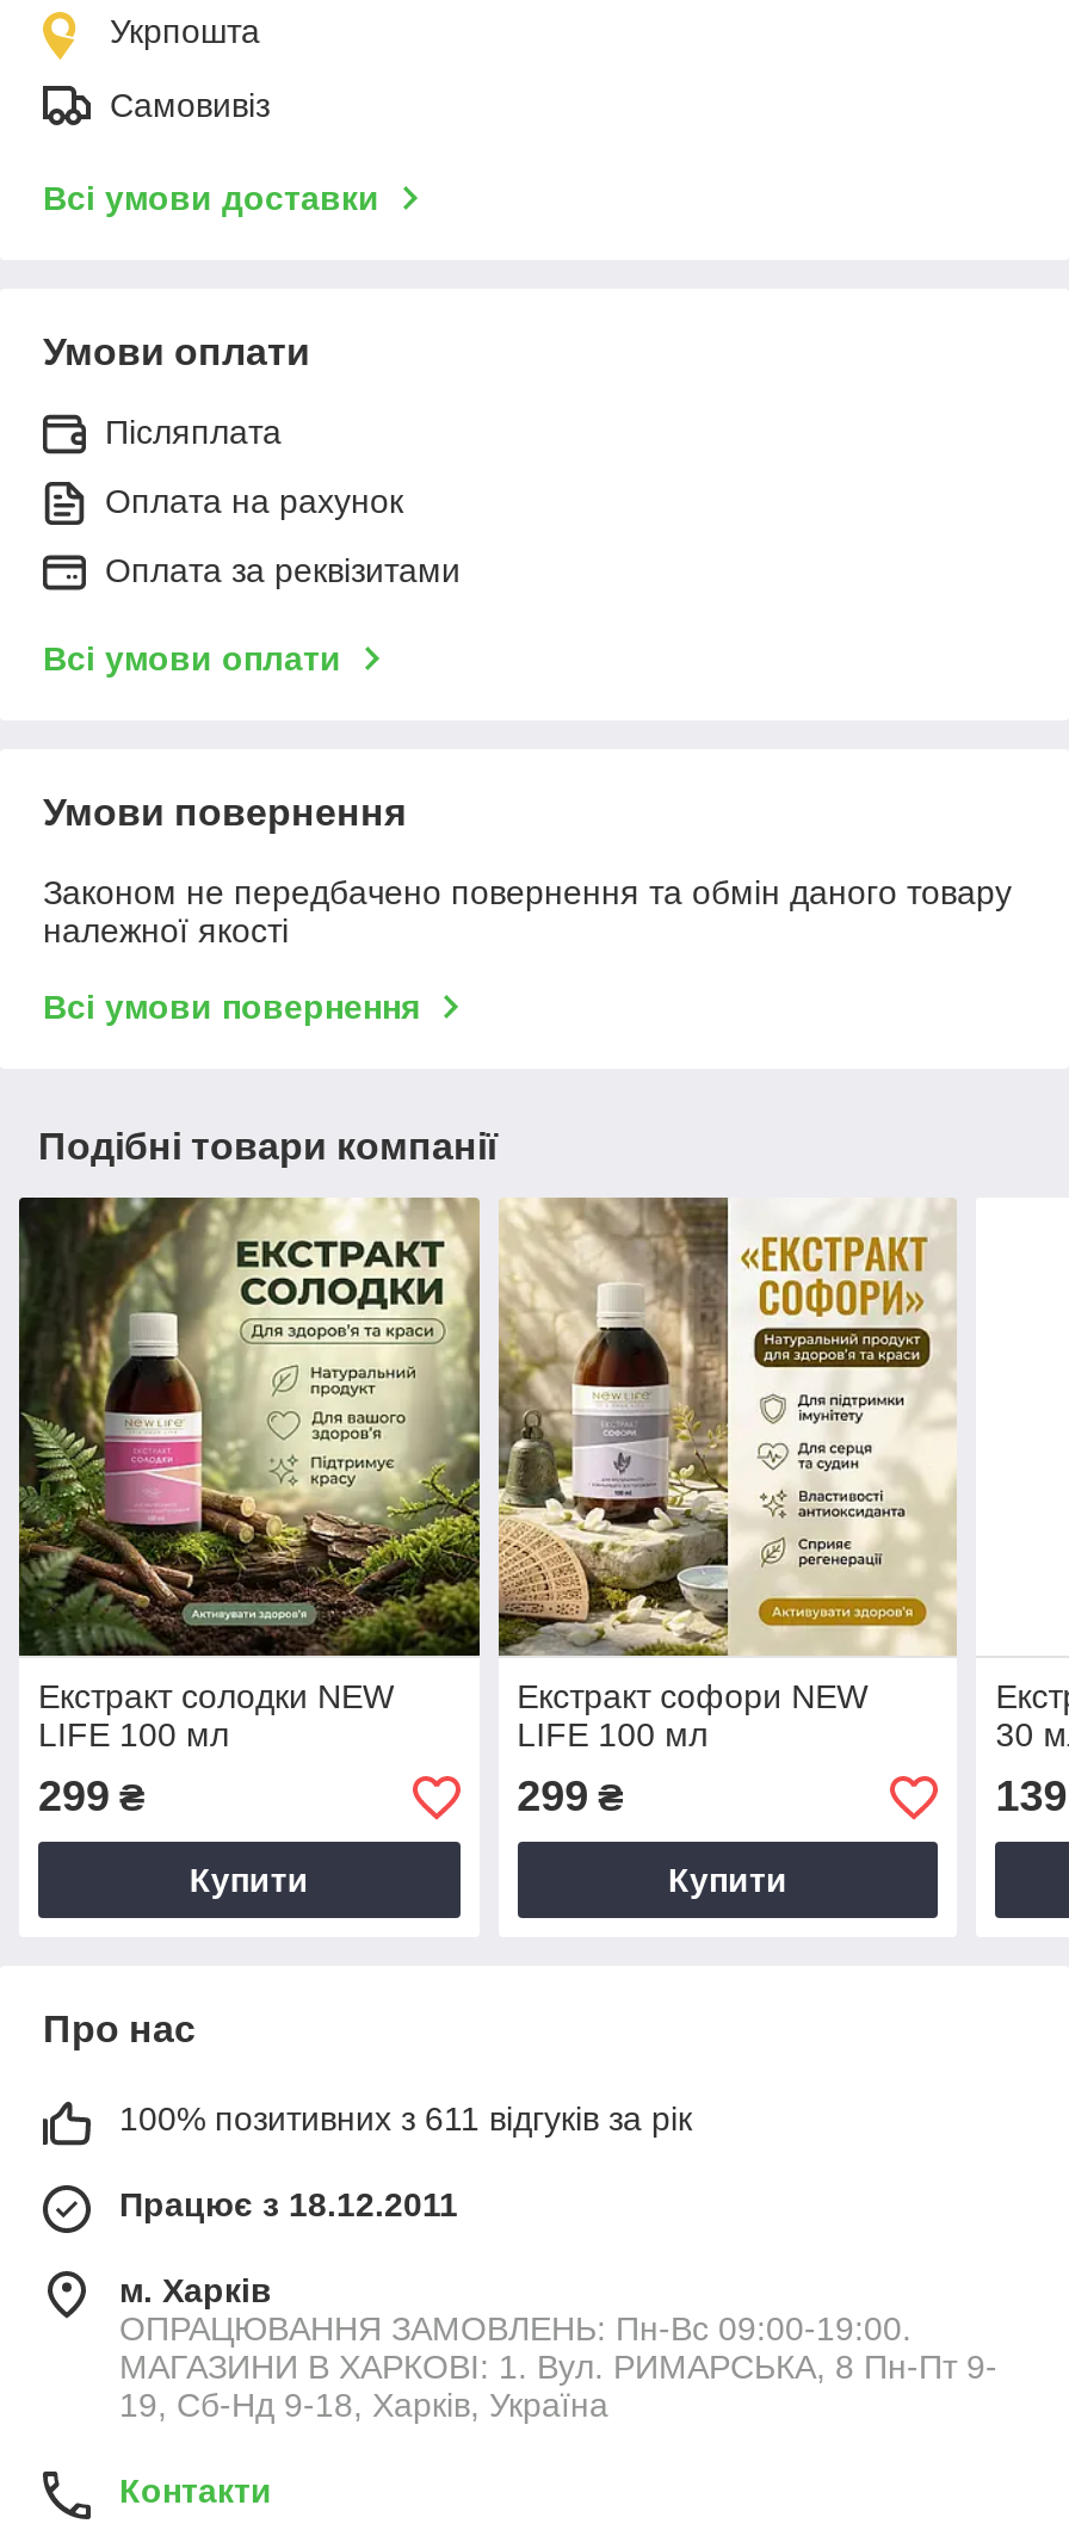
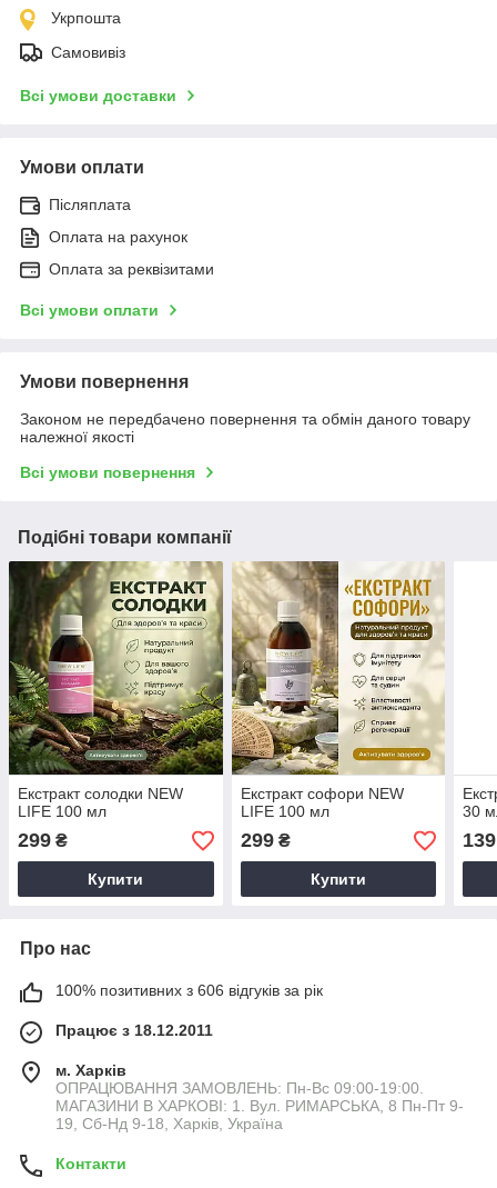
[119,2100,692,2139] 100% позитивних з 611 відгуків за рік -> [55,982,323,1000] 100% позитивних з 606 відгуків за рік

